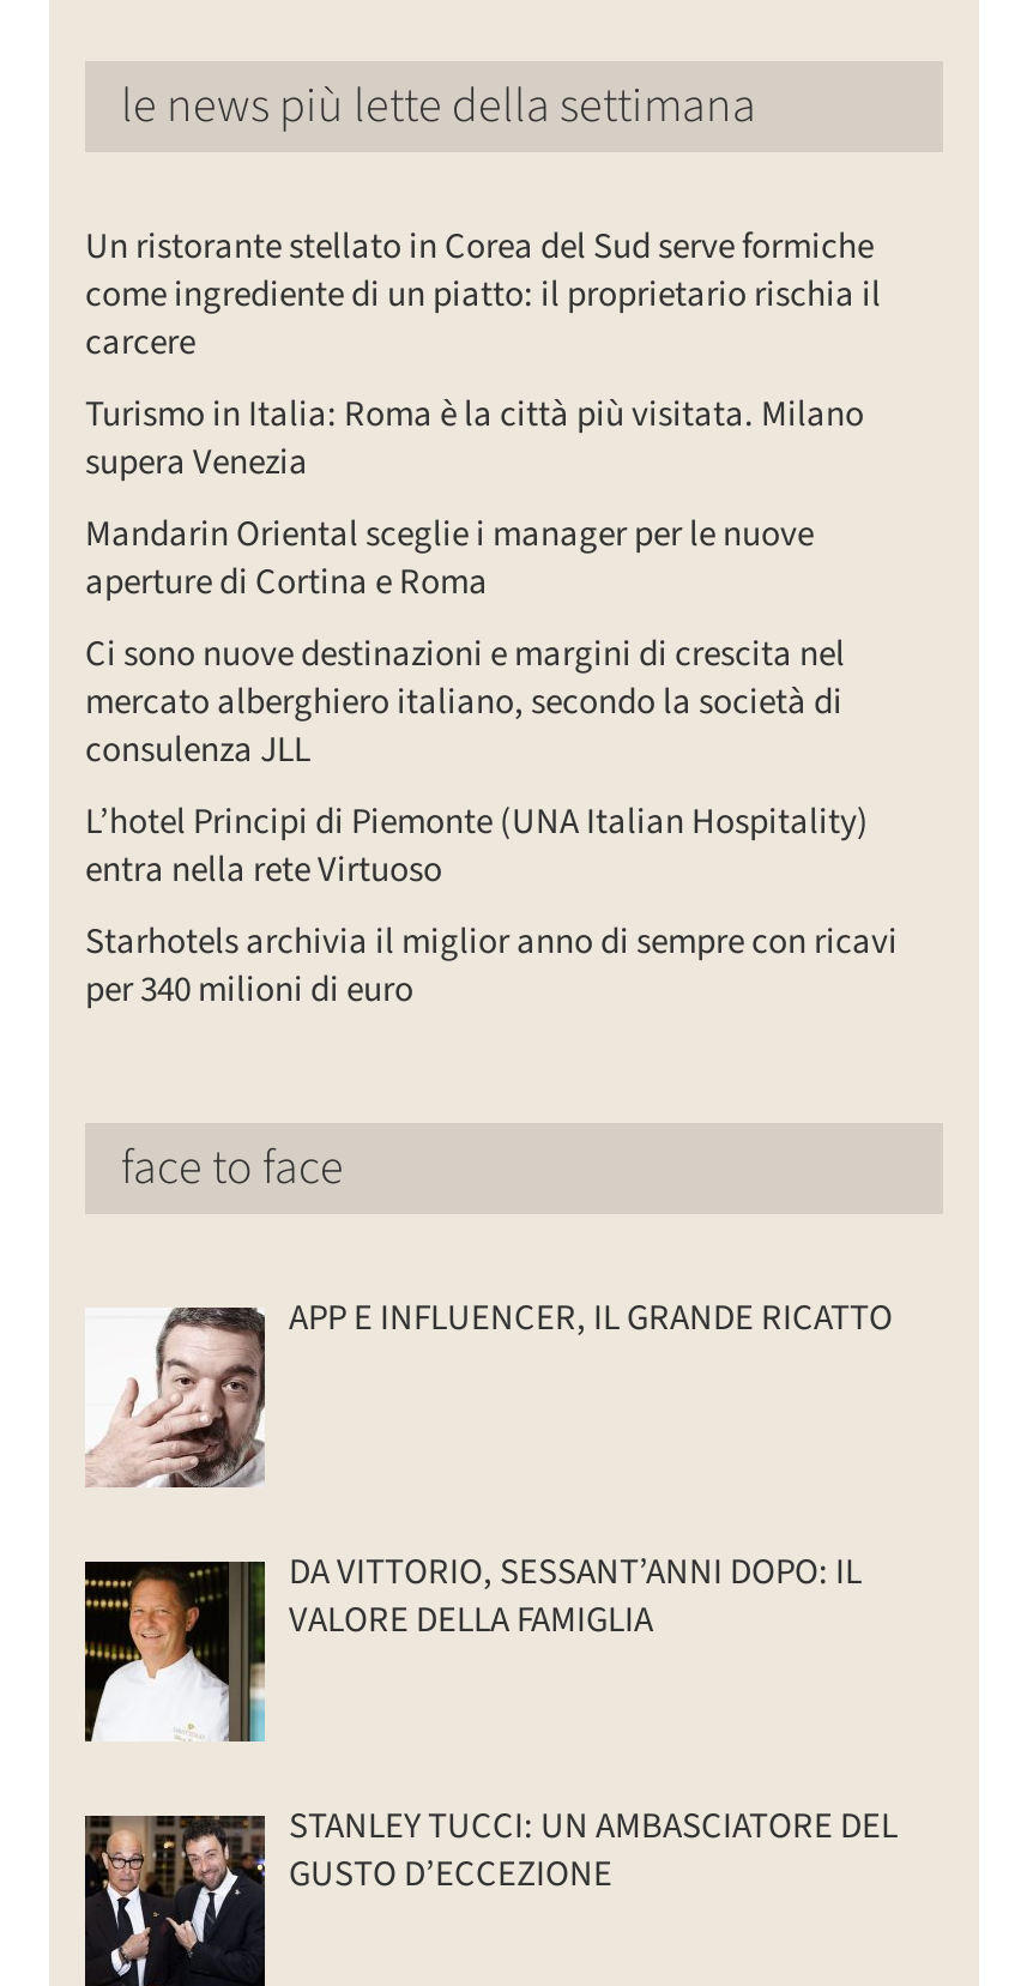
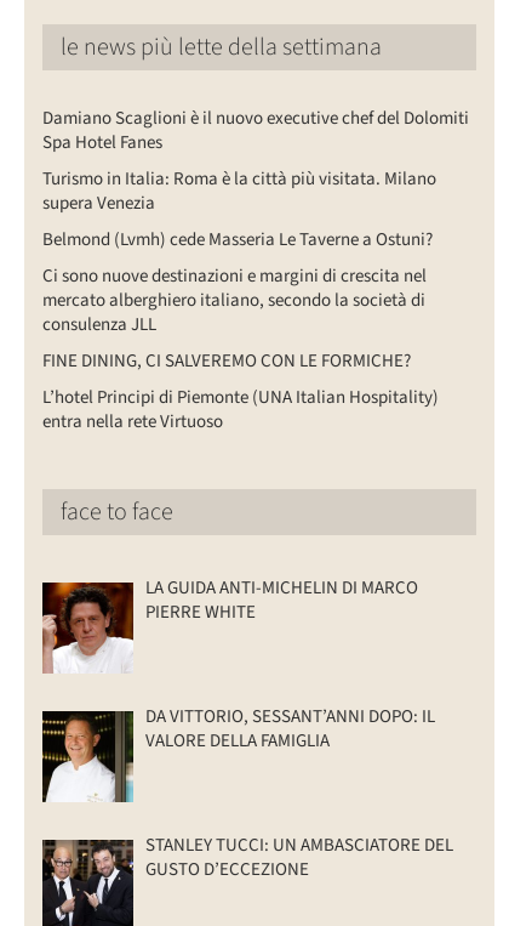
[85,223,881,369] Un ristorante stellato in Corea del Sud serve formiche | come ingrediente di un piatto: il proprietario rischia il | carcere -> [42,106,469,156] Damiano Scaglioni è il nuovo executive chef del Dolomiti | Spa Hotel Fanes
[85,510,814,609] Mandarin Oriental sceglie i manager per le nuove | aperture di Cortina e Roma -> [42,227,433,253] Belmond (Lvmh) cede Masseria Le Taverne a Ostuni?
none -> [42,349,411,374] FINE DINING, CI SALVEREMO CON LE FORMICHE?
[85,918,898,1016] Starhotels archivia il miglior anno di sempre con ricavi | per 340 milioni di euro -> none
[85,1294,893,1490] [image] | APP E INFLUENCER, IL GRANDE RICATTO -> [41,576,418,674] [image] | LA GUIDA ANTI-MICHELIN DI MARCO | PIERRE WHITE

